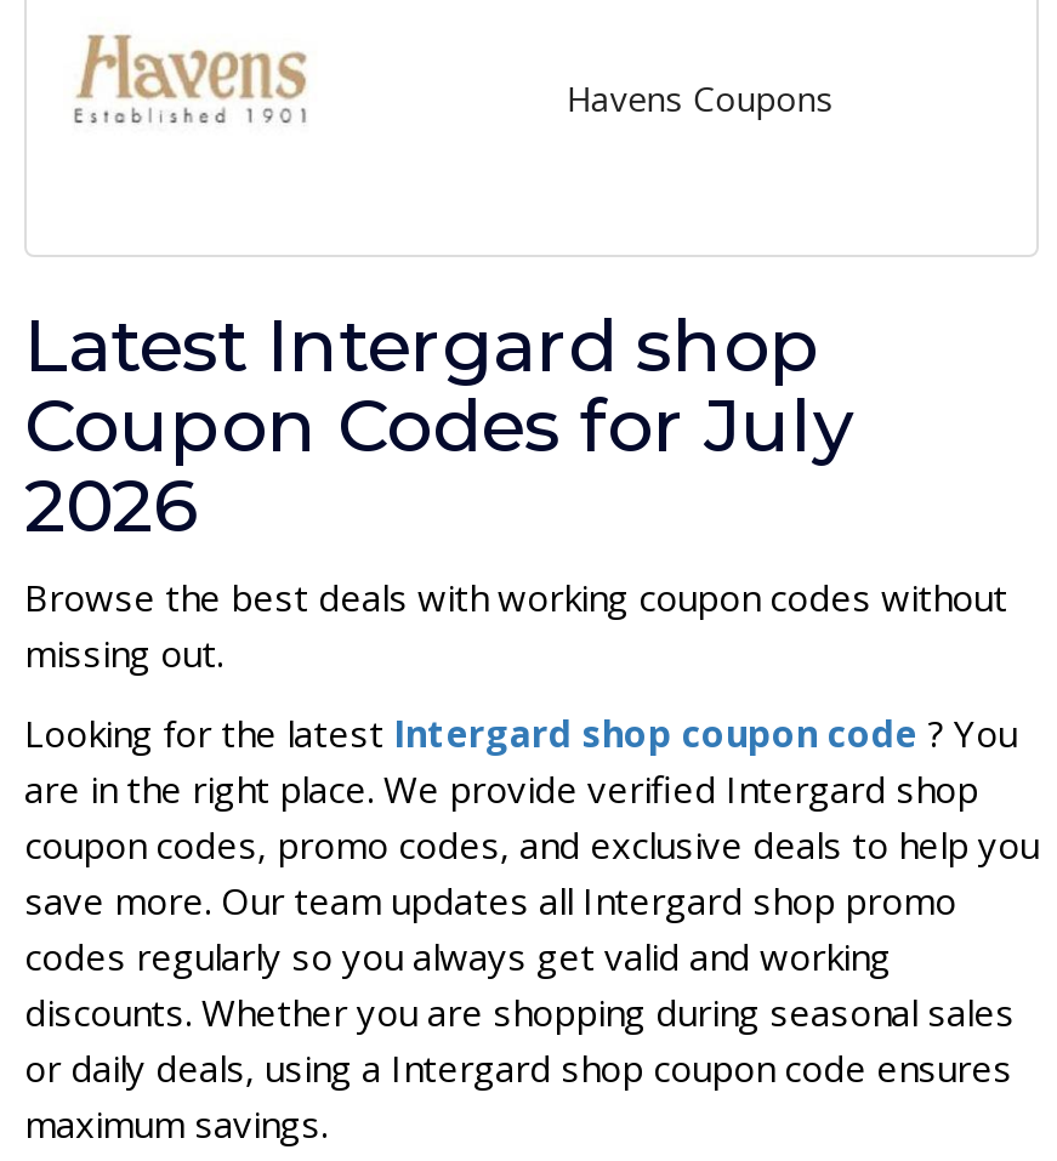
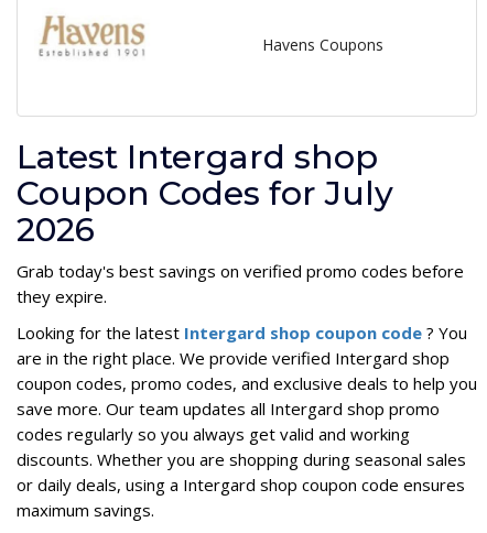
[24,573,1007,677] Browse the best deals with working coupon codes without | missing out. -> [17,260,464,307] Grab today's best savings on verified promo codes before | they expire.

